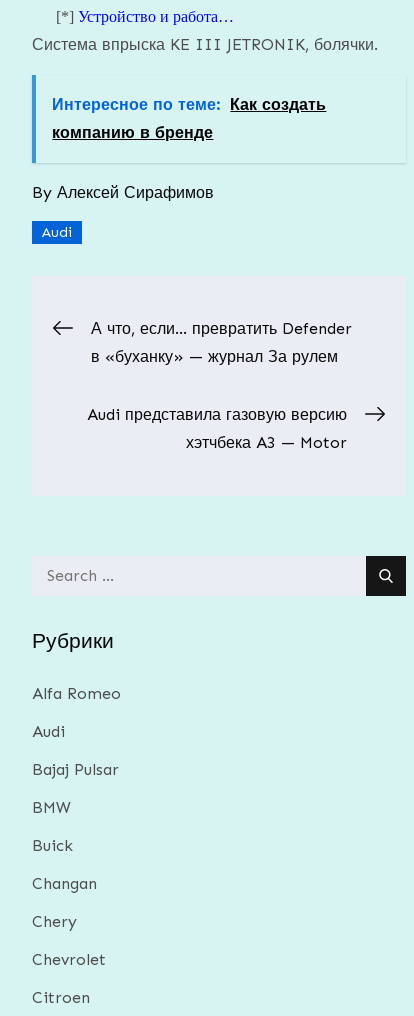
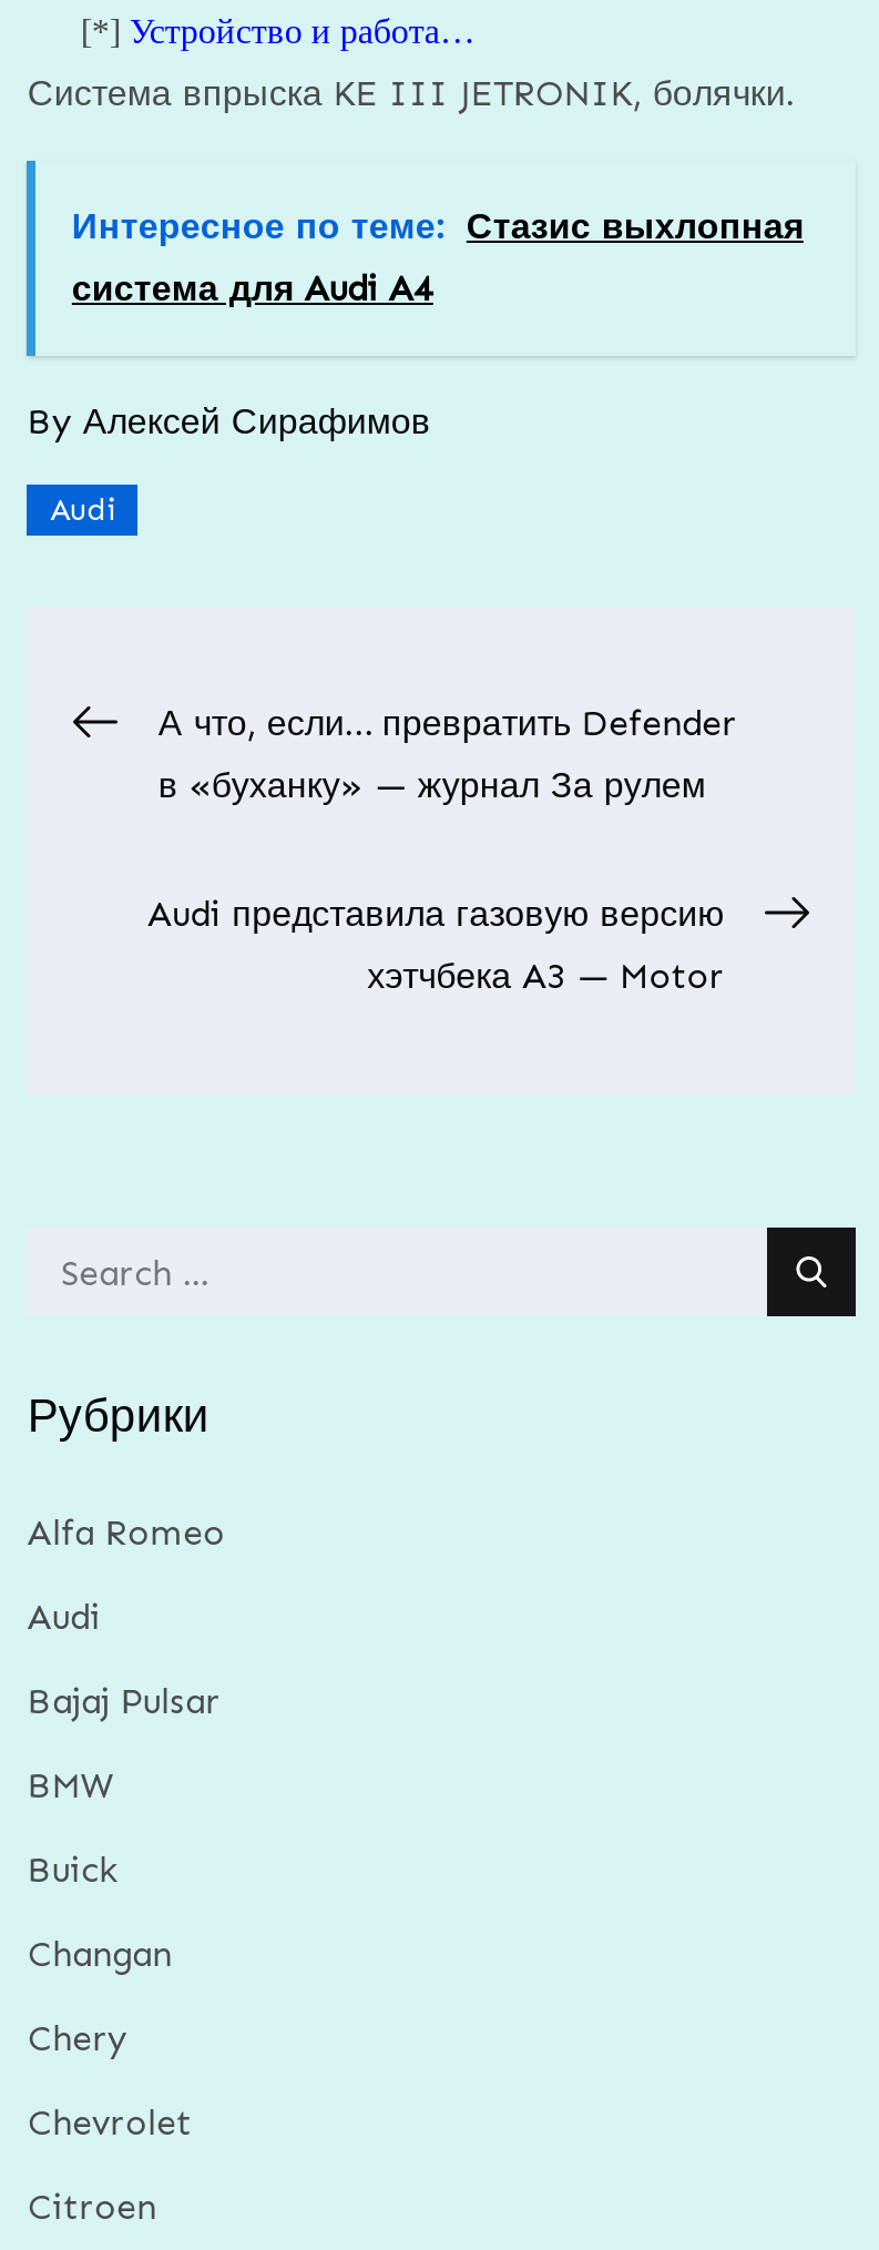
[52,95,326,114] Интересное по теме: Как создать -> [72,205,803,247] Интересное по теме: Стазис выхлопная
[52,123,213,142] компанию в бренде -> [72,267,433,309] система для Audi A4

